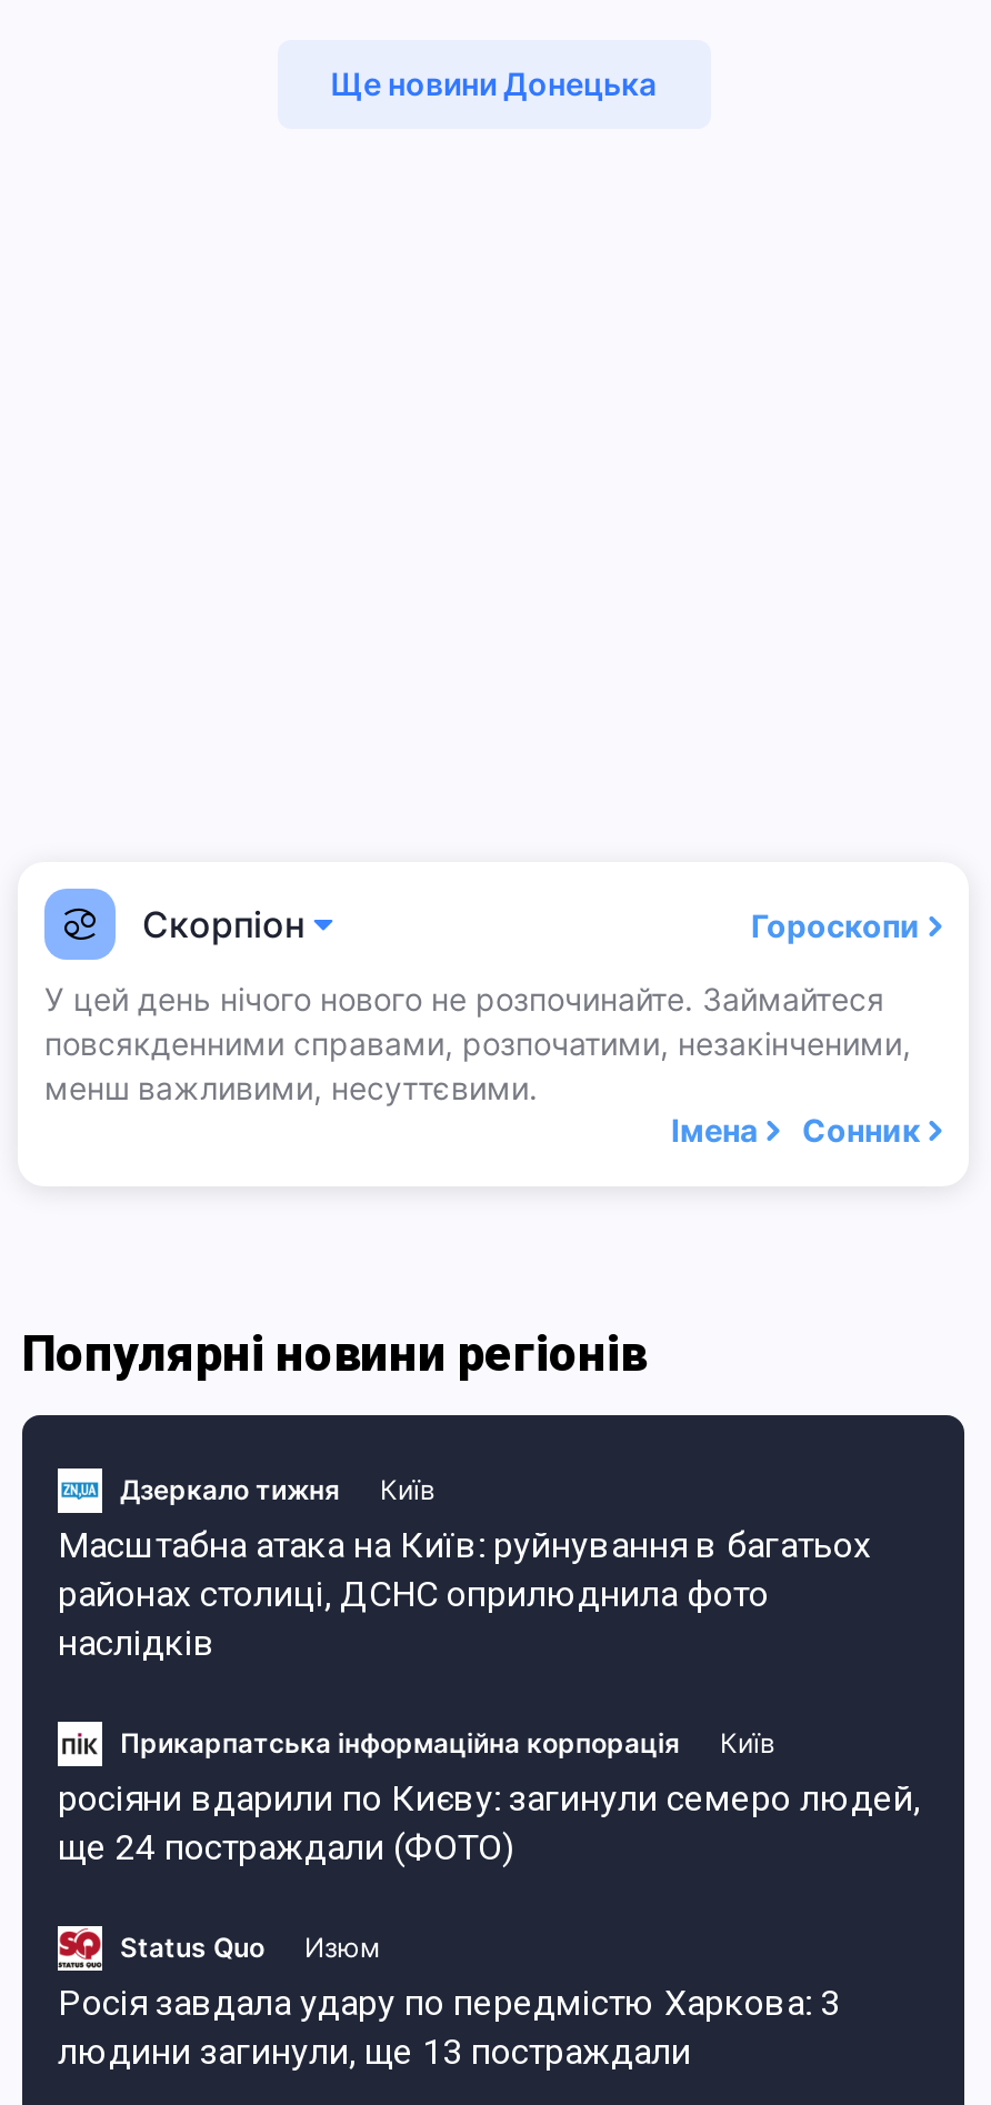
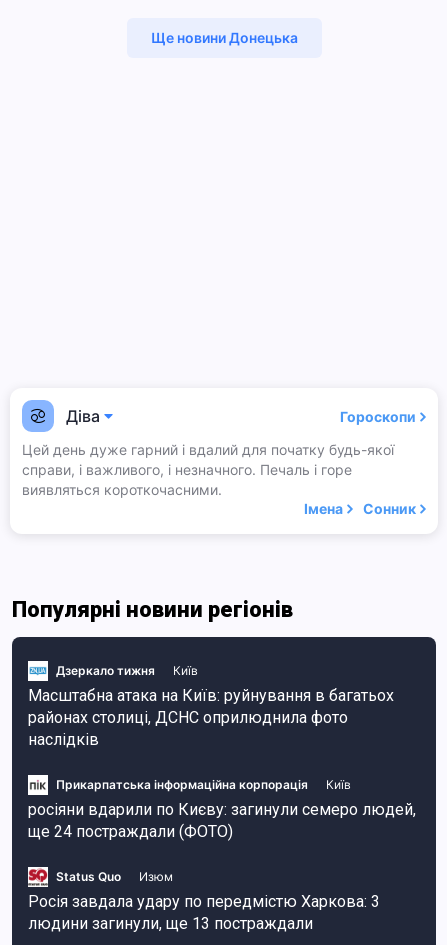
[142,902,304,946] Скорпіон -> [66,406,100,426] Діва
[44,980,911,1106] У цей день нічого нового не розпочинайте. Займайтеся | повсякденними справами, розпочатими, незакінченими, | менш важливими, несуттєвими. -> [22,441,394,498] Цей день дуже гарний і вдалий для початку будь-якої | справи, і важливого, і незначного. Печаль і горе | виявляться короткочасними.

